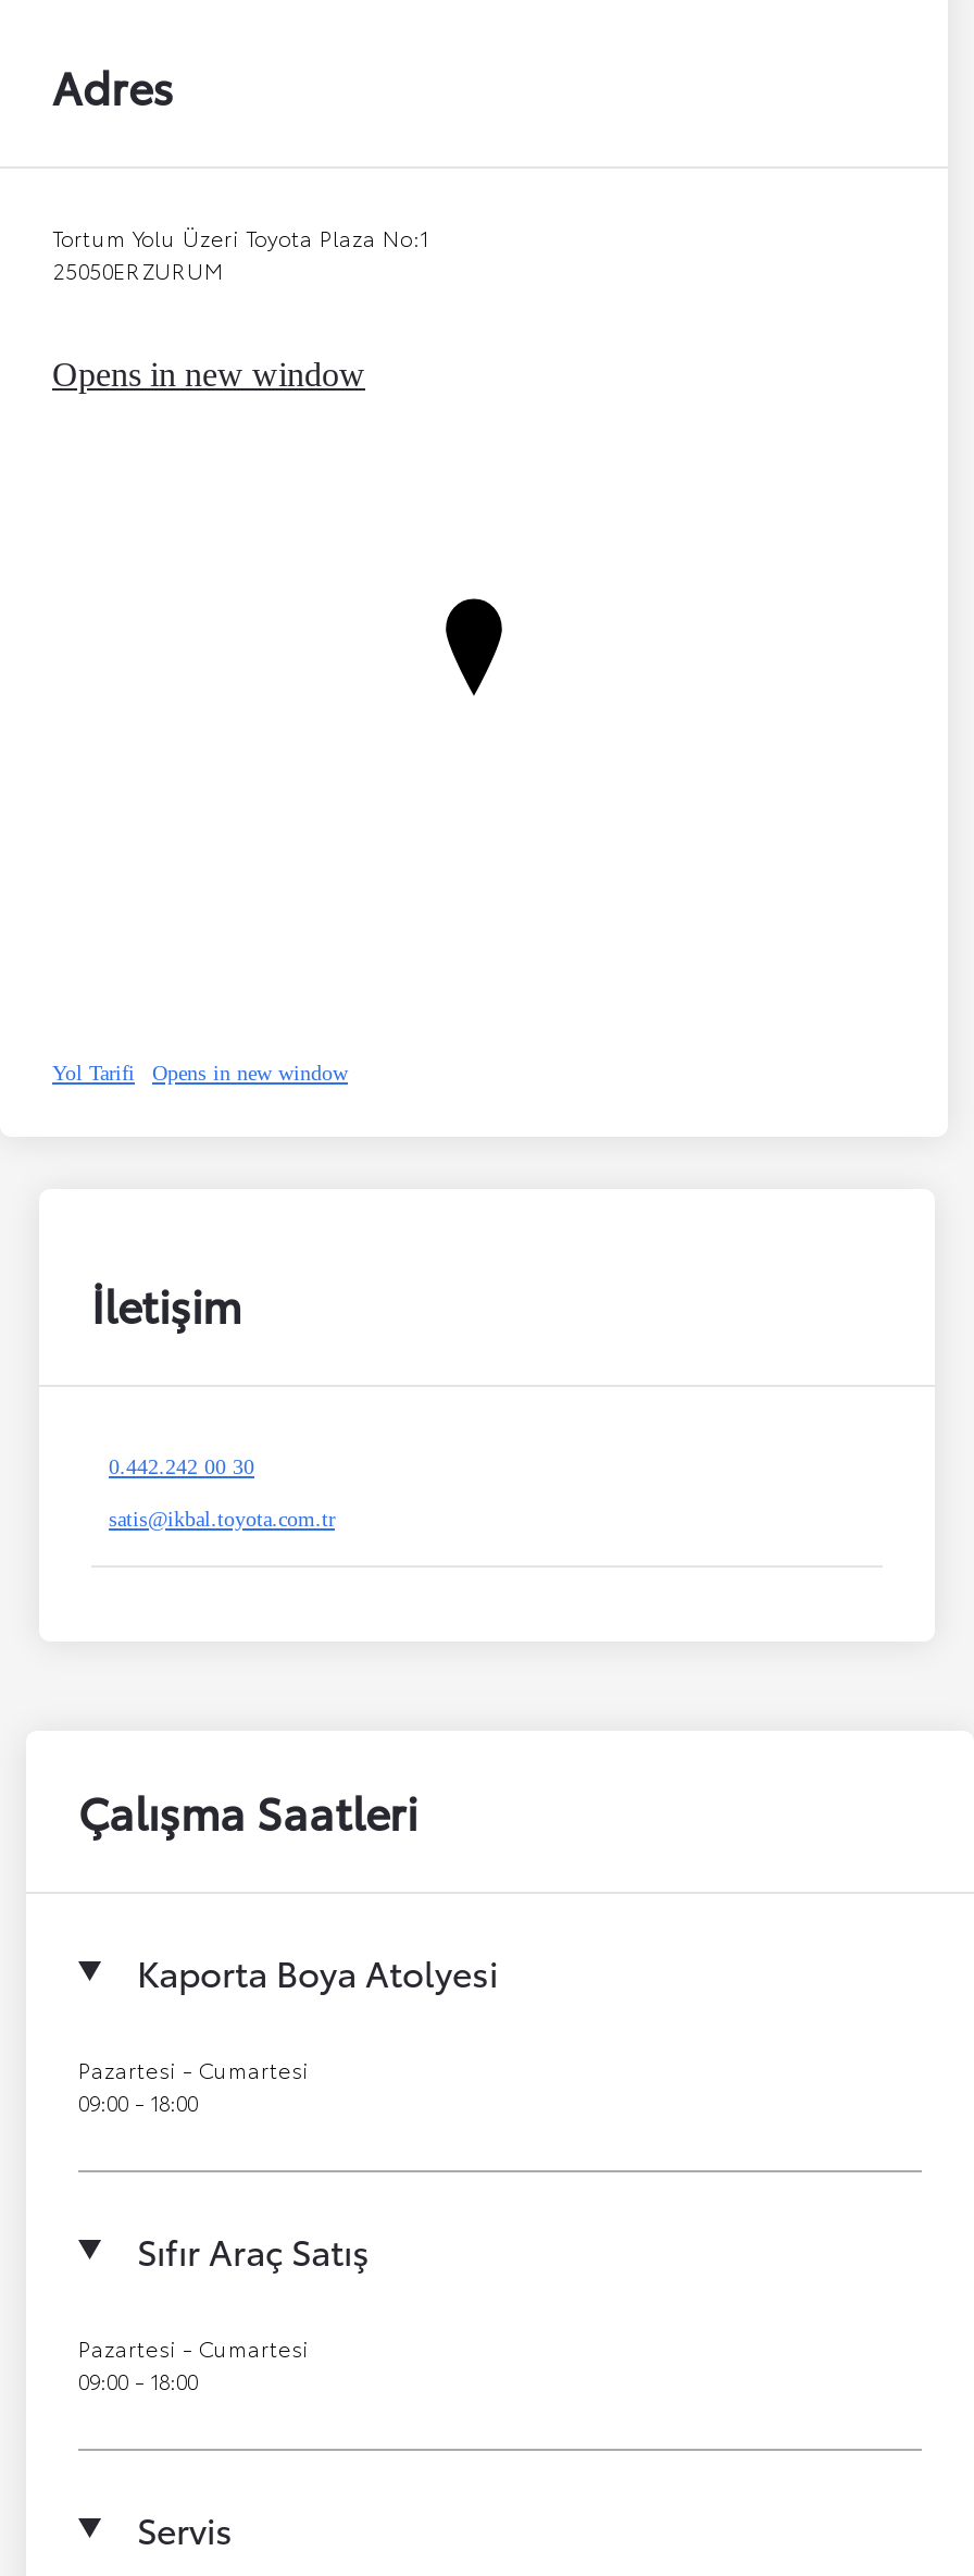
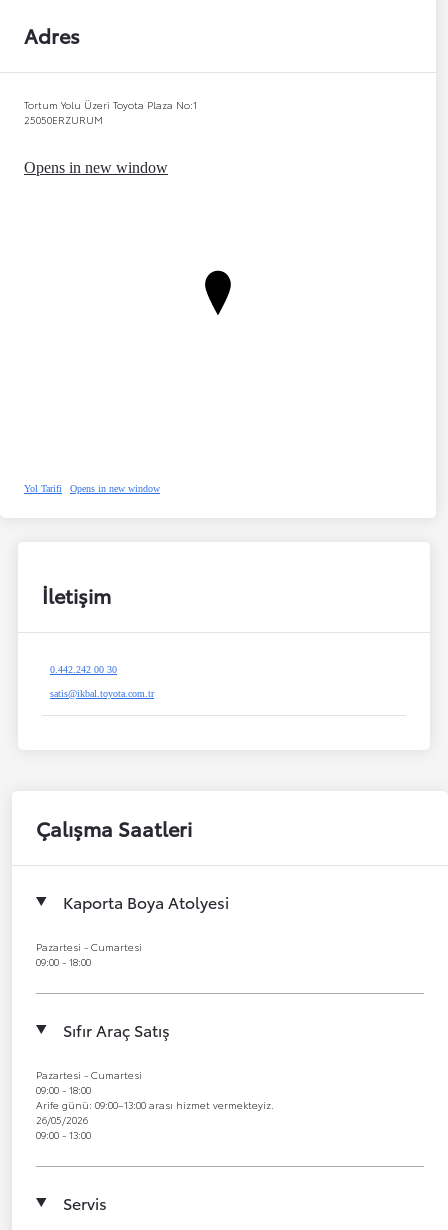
none -> [36,1097,274,1142] Arife günü: 09:00–13:00 arası hizmet vermekteyiz. | 26/05/2026 | 09:00 - 13:00

